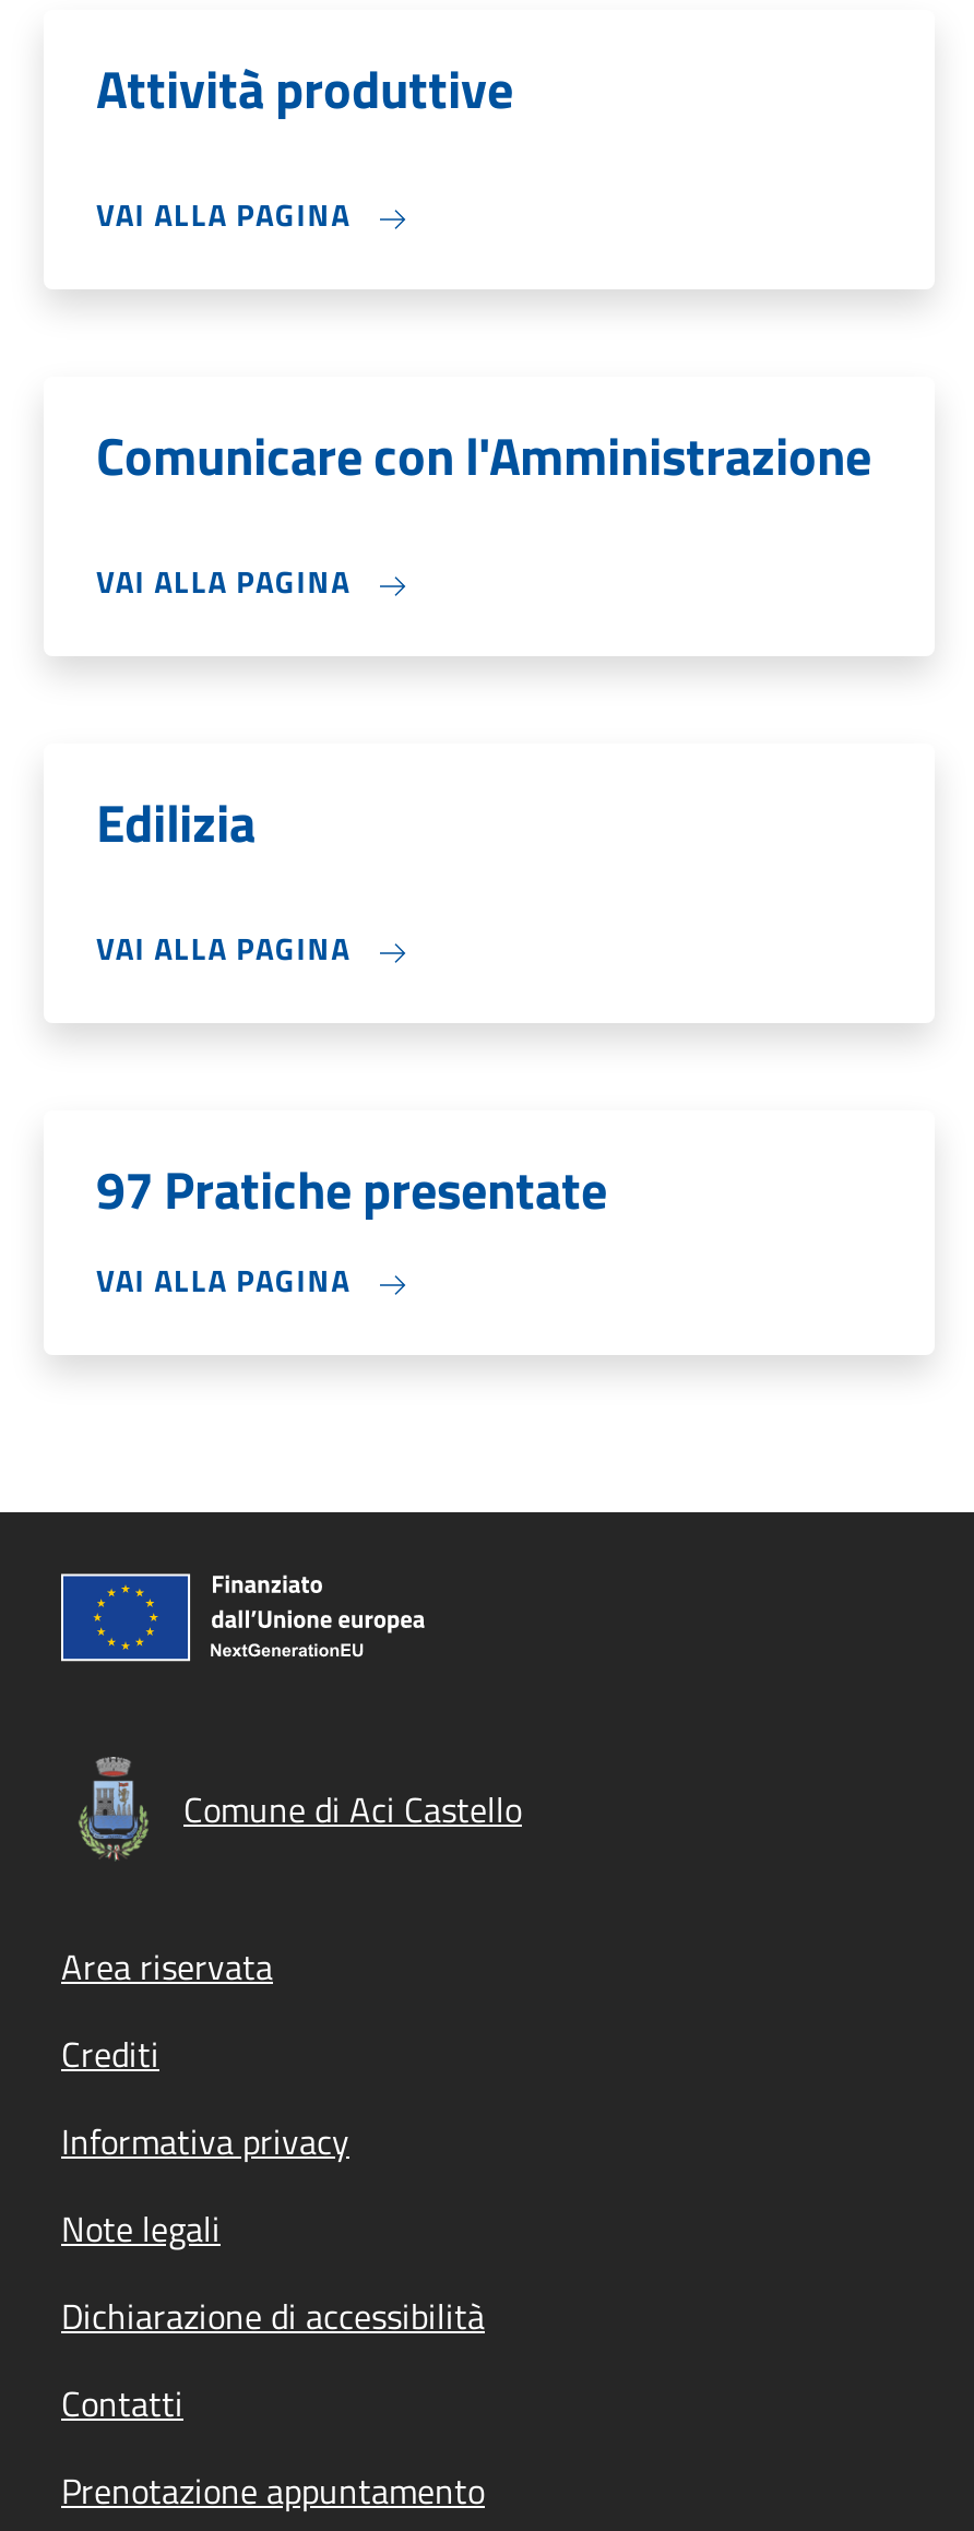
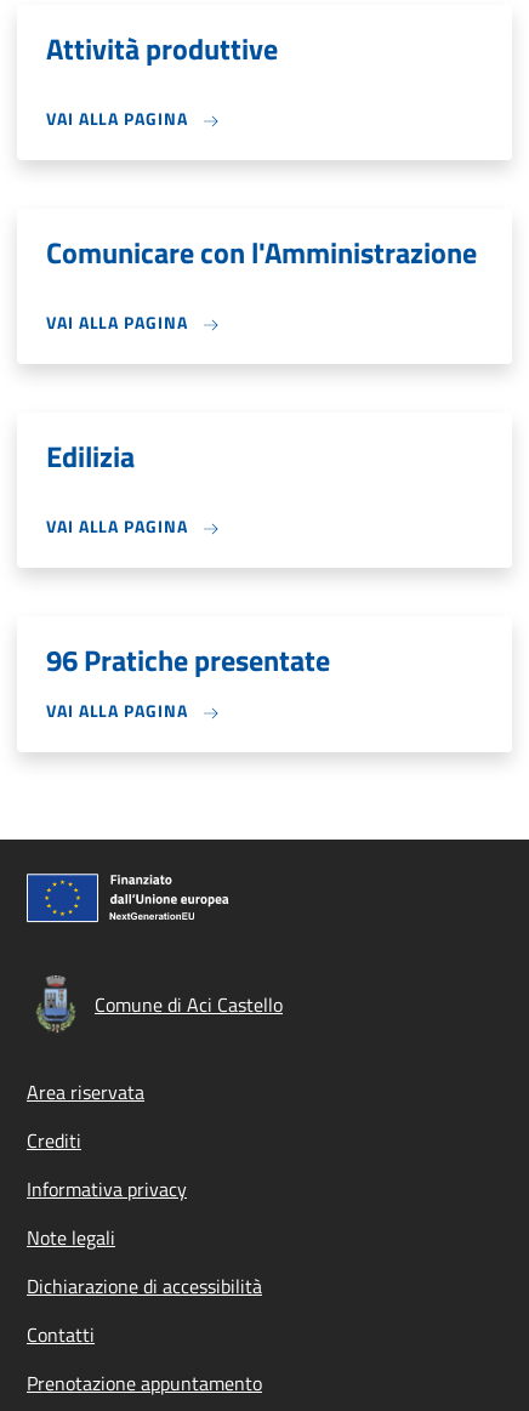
[96,1150,607,1228] 97 Pratiche presentate -> [46,638,330,682] 96 Pratiche presentate

